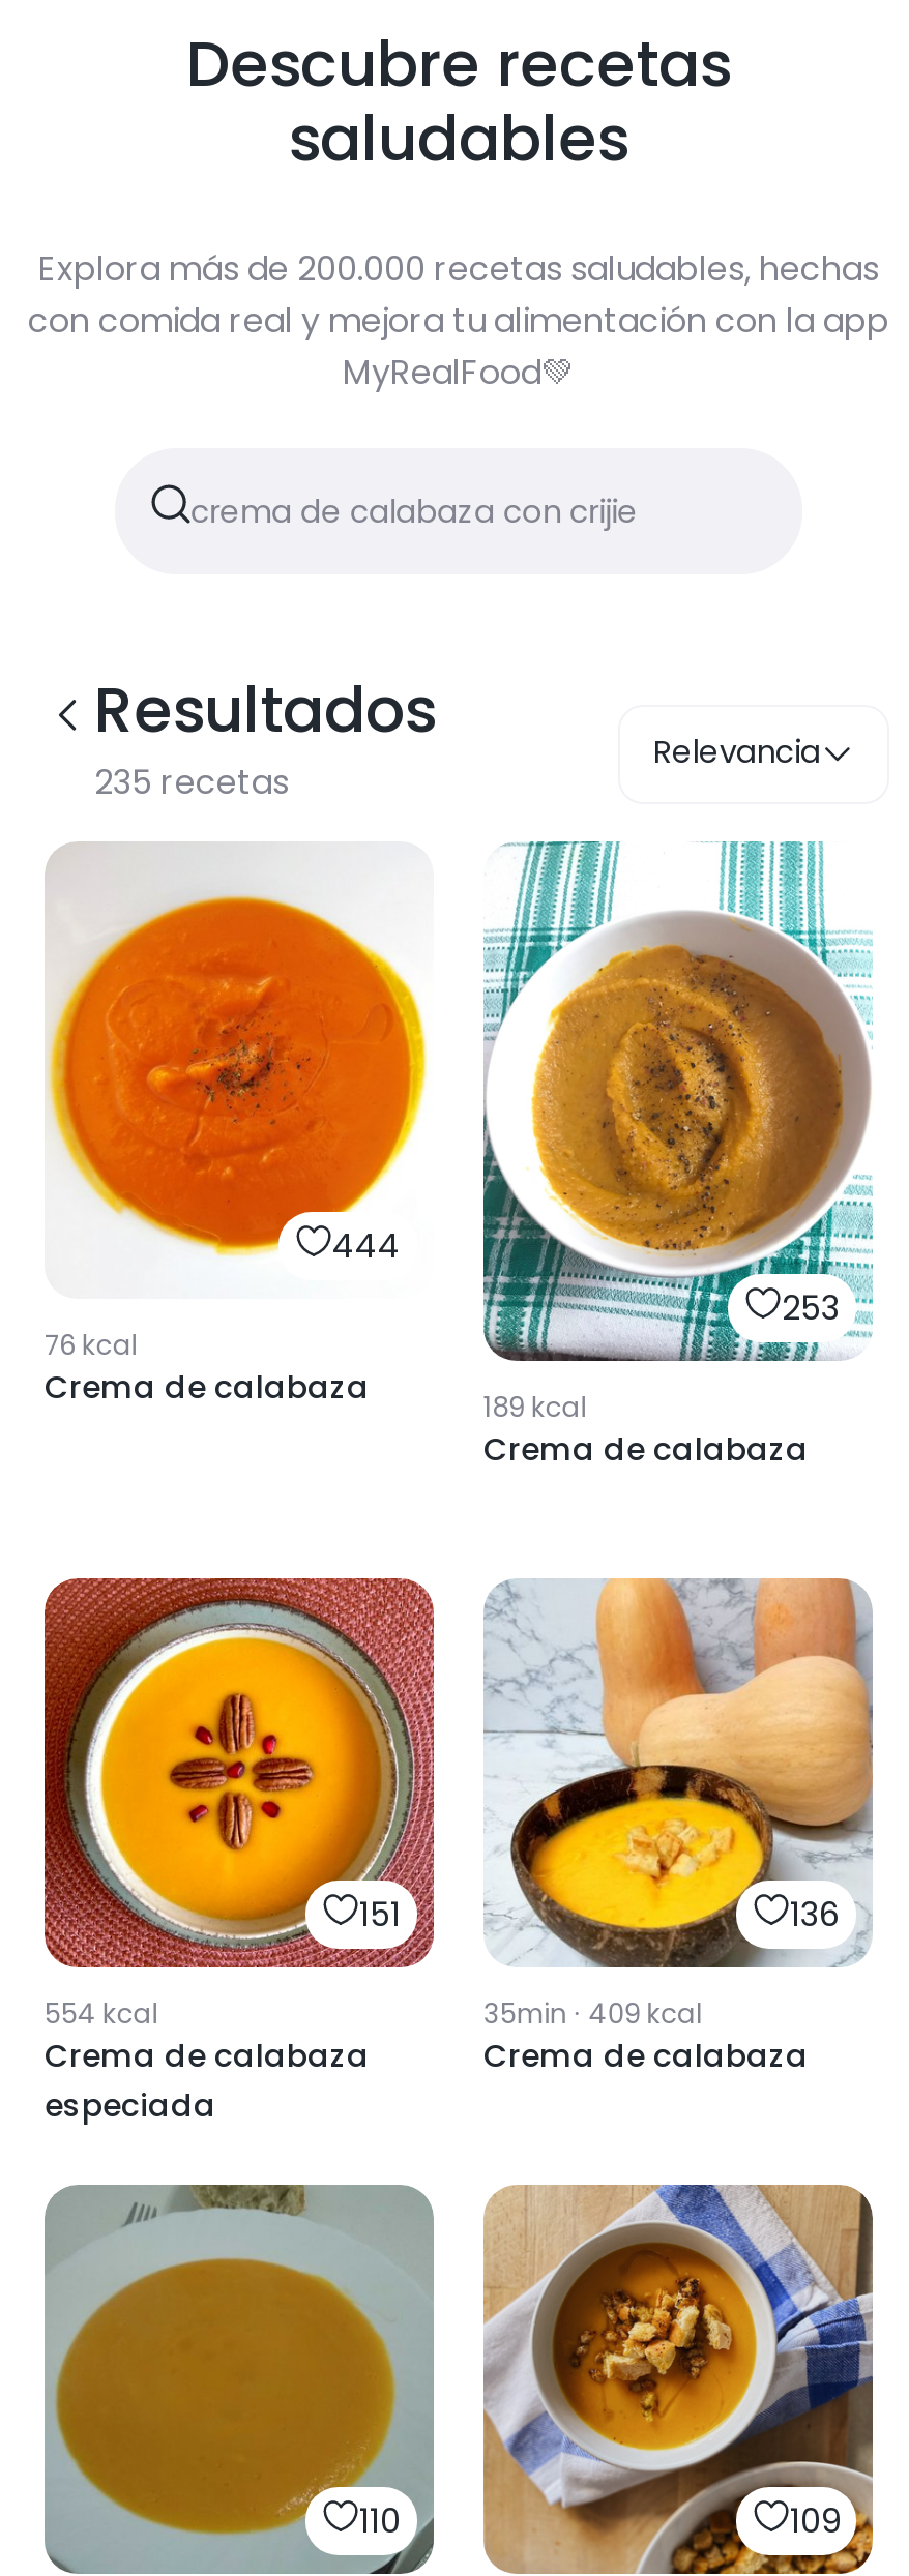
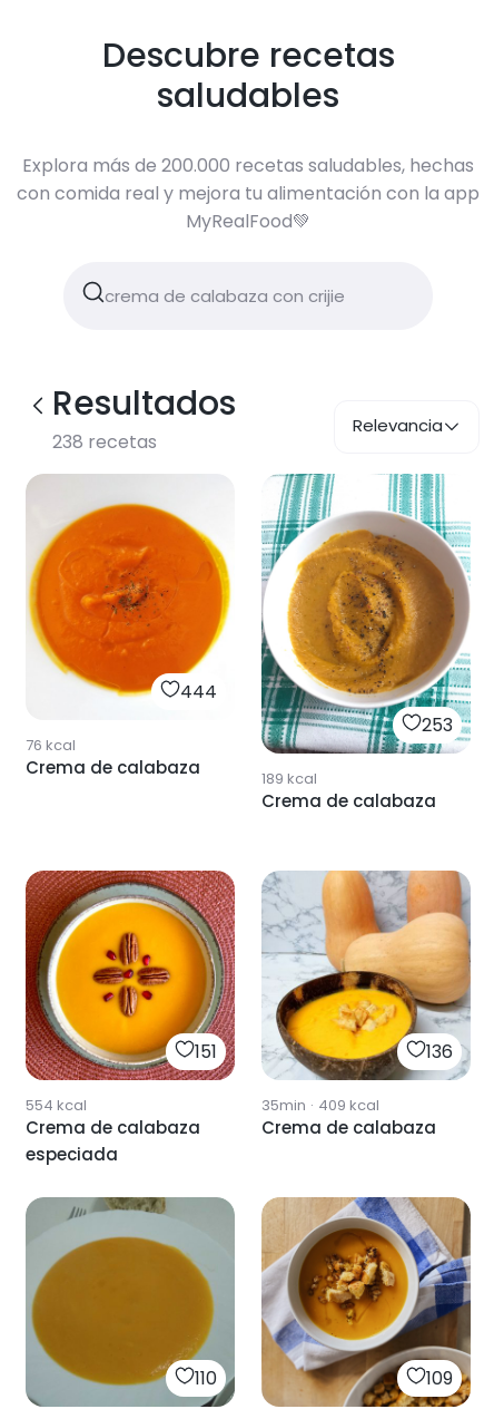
[94,759,289,806] 235 recetas -> [52,429,157,455] 238 recetas

